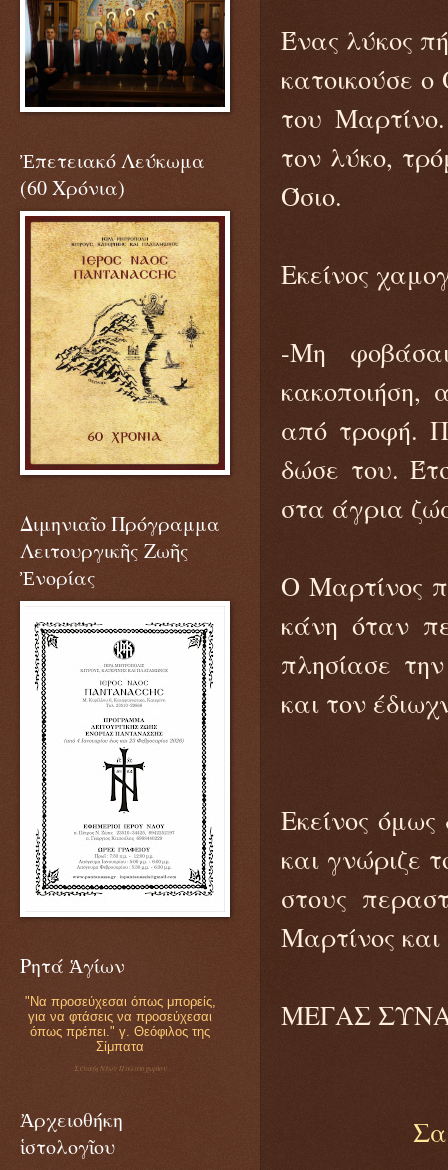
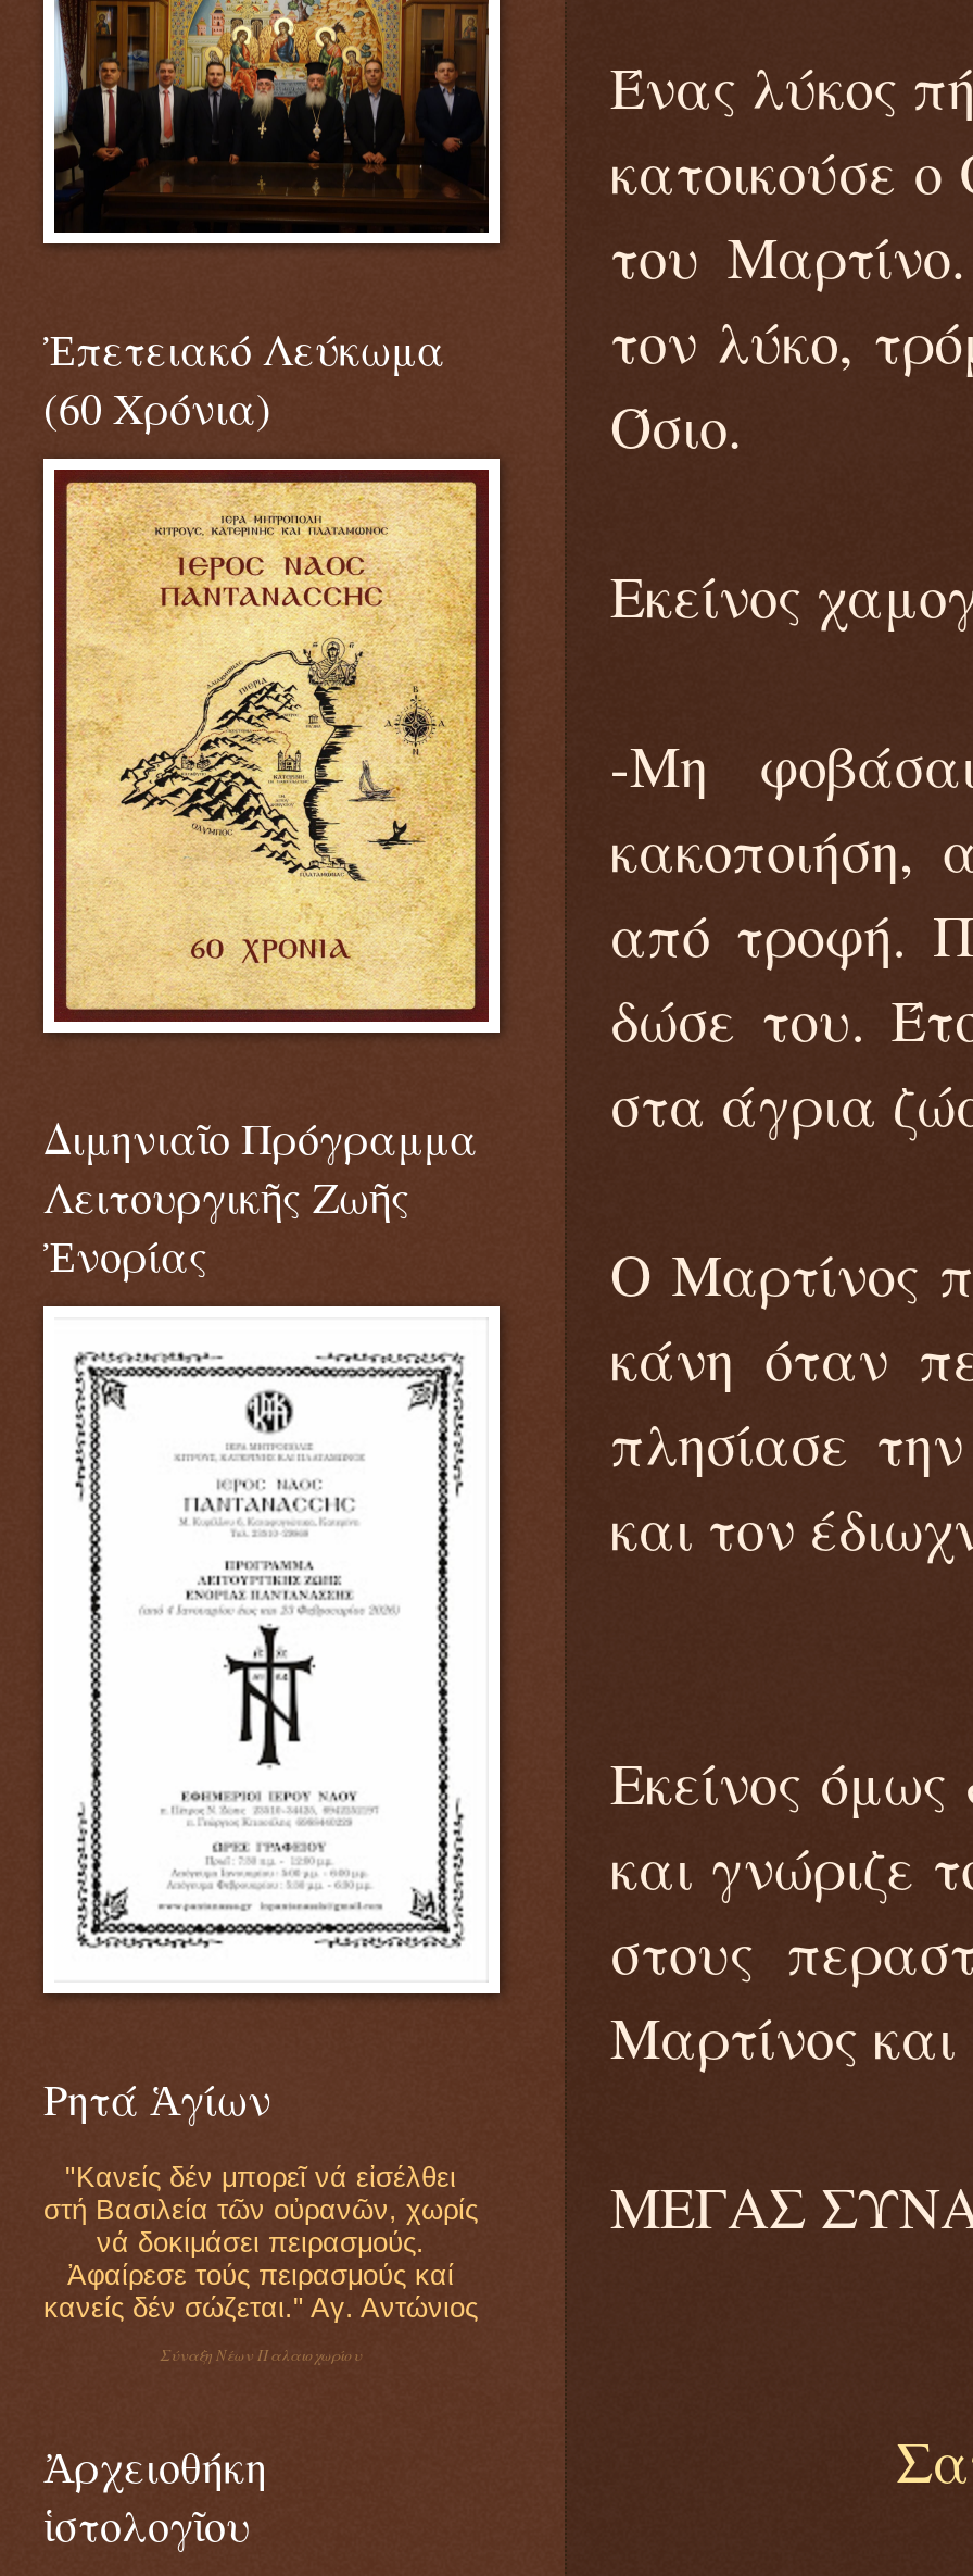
[24,993,215,1053] "Να προσεύχεσαι όπως μπορείς, | για να φτάσεις να προσεύχεσαι | όπως πρέπει." γ. Θεόφιλος της | Σίμπατα -> [43,2160,478,2323] "Κανείς δέν μπορεῖ νά εἰσέλθει | στή Βασιλεία τῶν οὐρανῶν, χωρίς | νά δοκιμάσει πειρασμούς. | Ἀφαίρεσε τούς πειρασμούς καί | κανείς δέν σώζεται." Αγ. Αντώνιος

